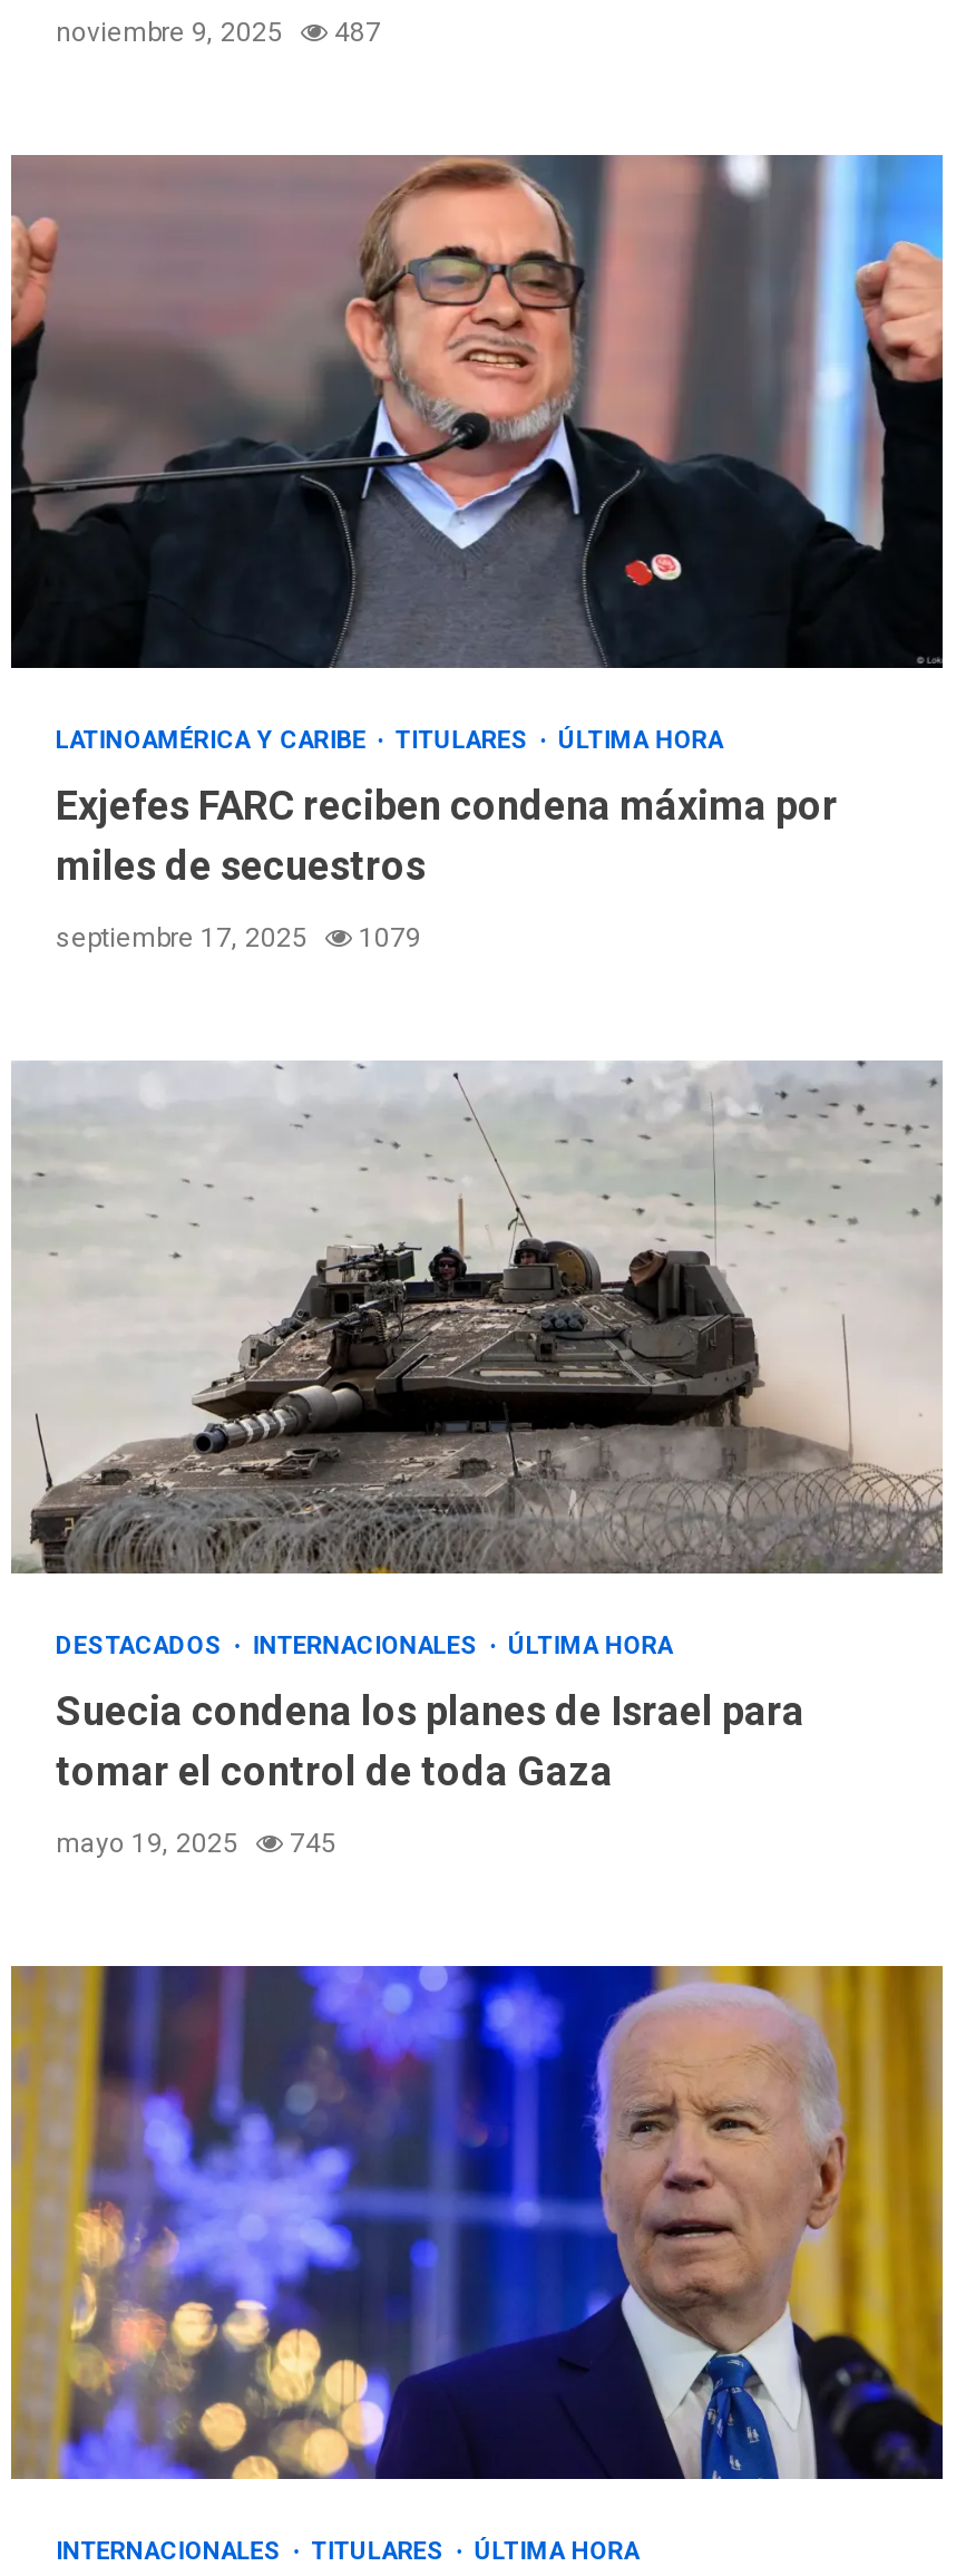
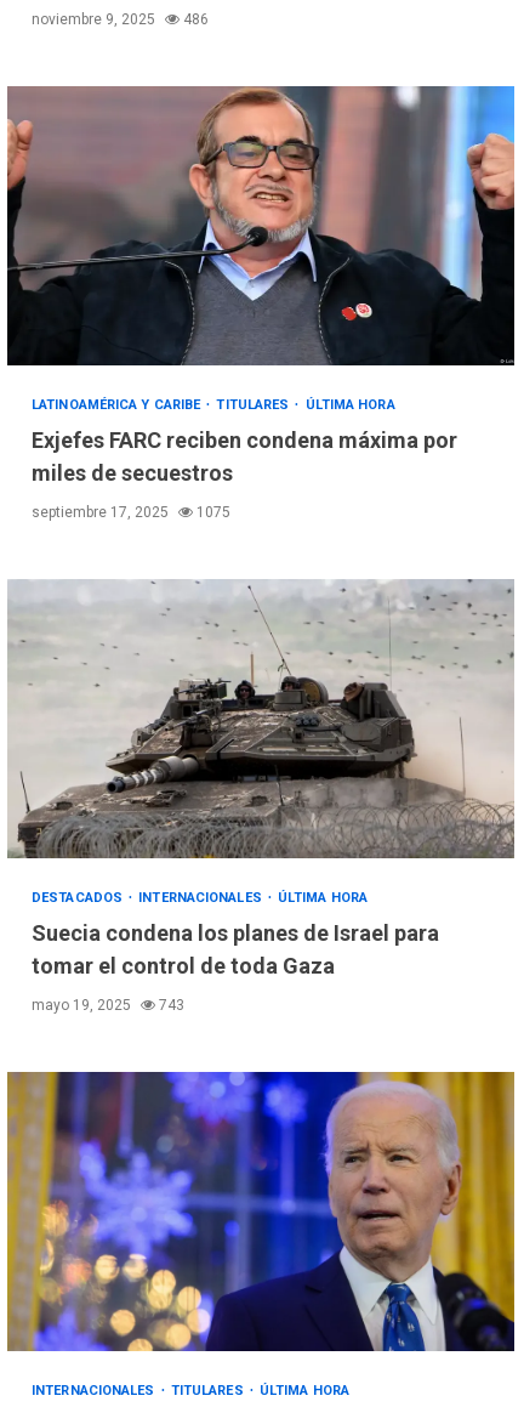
[56,16,381,47] noviembre 9, 2025 487 -> [32,11,209,28] noviembre 9, 2025 486
[56,922,421,953] septiembre 17, 2025 1079 -> [32,504,230,521] septiembre 17, 2025 1075
[56,1827,336,1858] mayo 19, 2025 745 -> [32,997,184,1014] mayo 19, 2025 743

